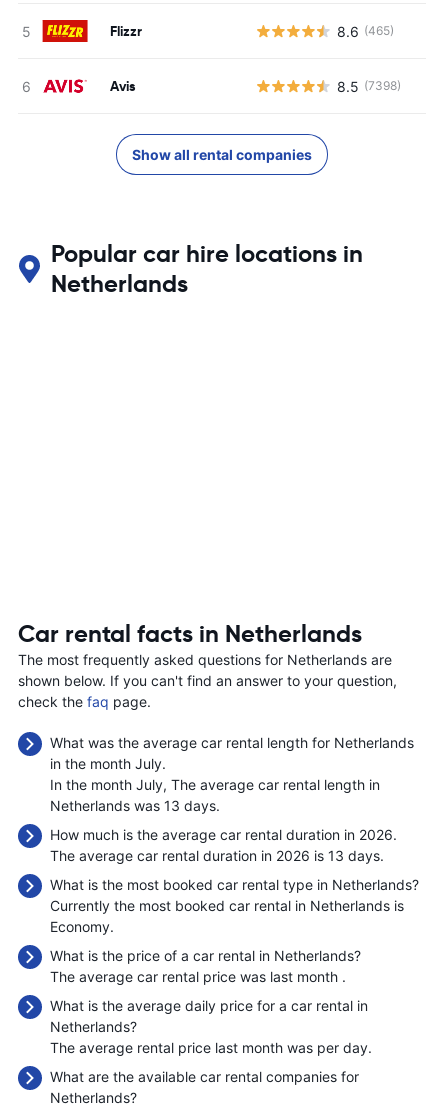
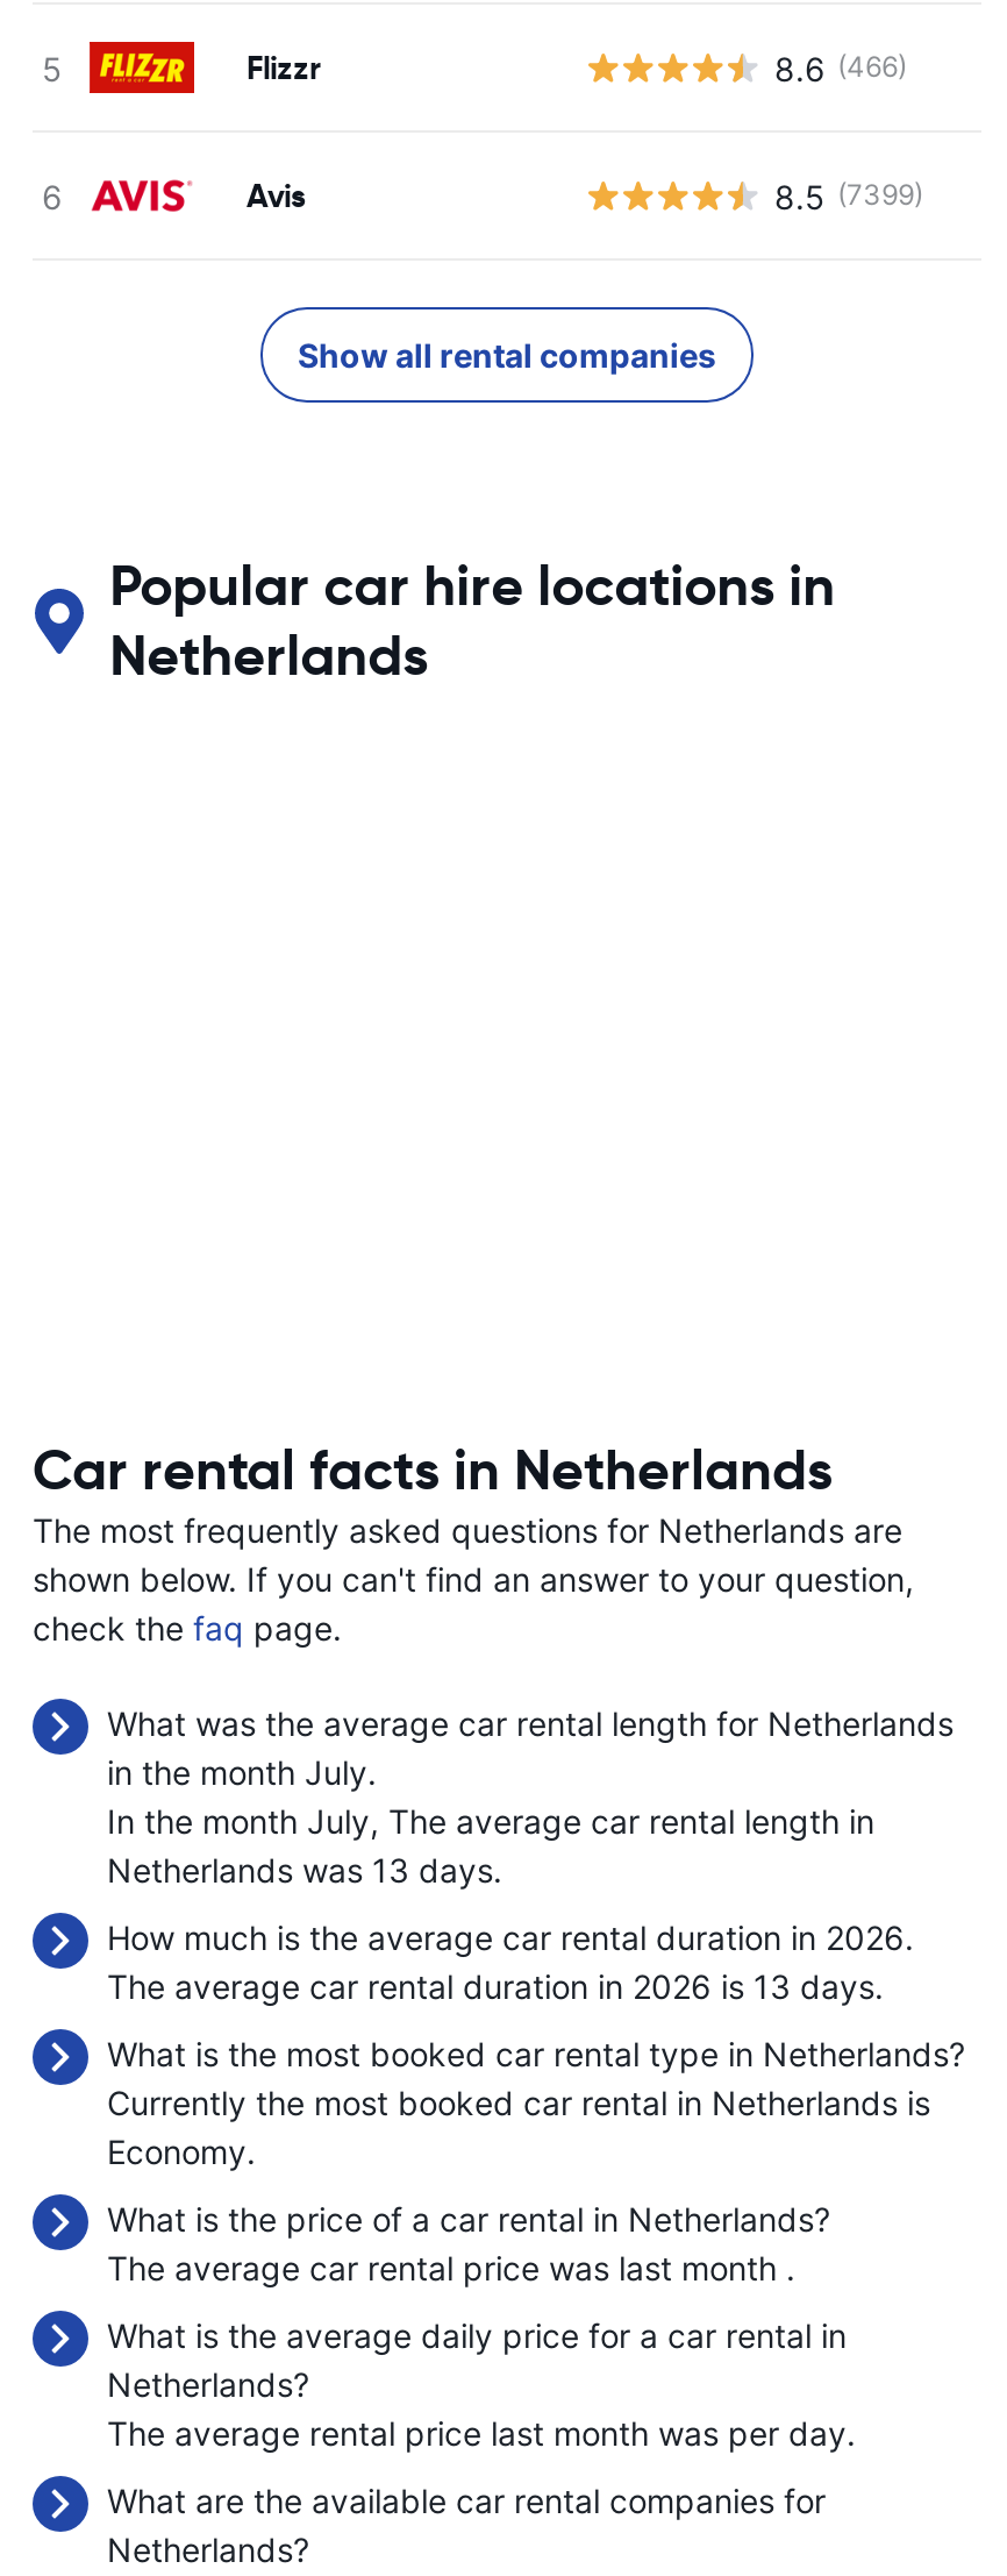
[337,22,394,39] 8.6 (465) -> [774,48,907,87] 8.6 (466)
[337,77,401,94] 8.5 (7398) -> [774,176,923,215] 8.5 (7399)

